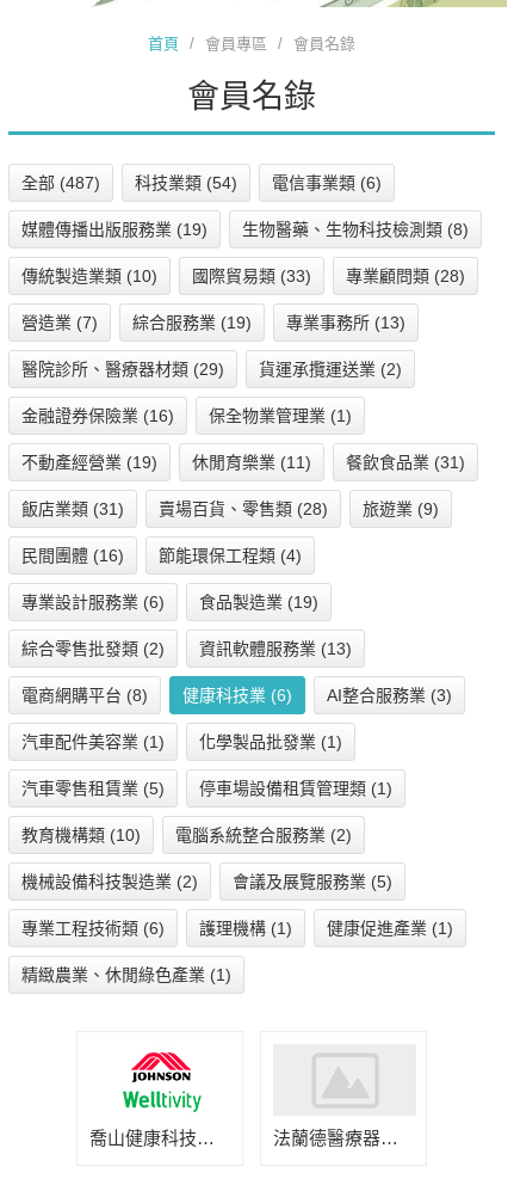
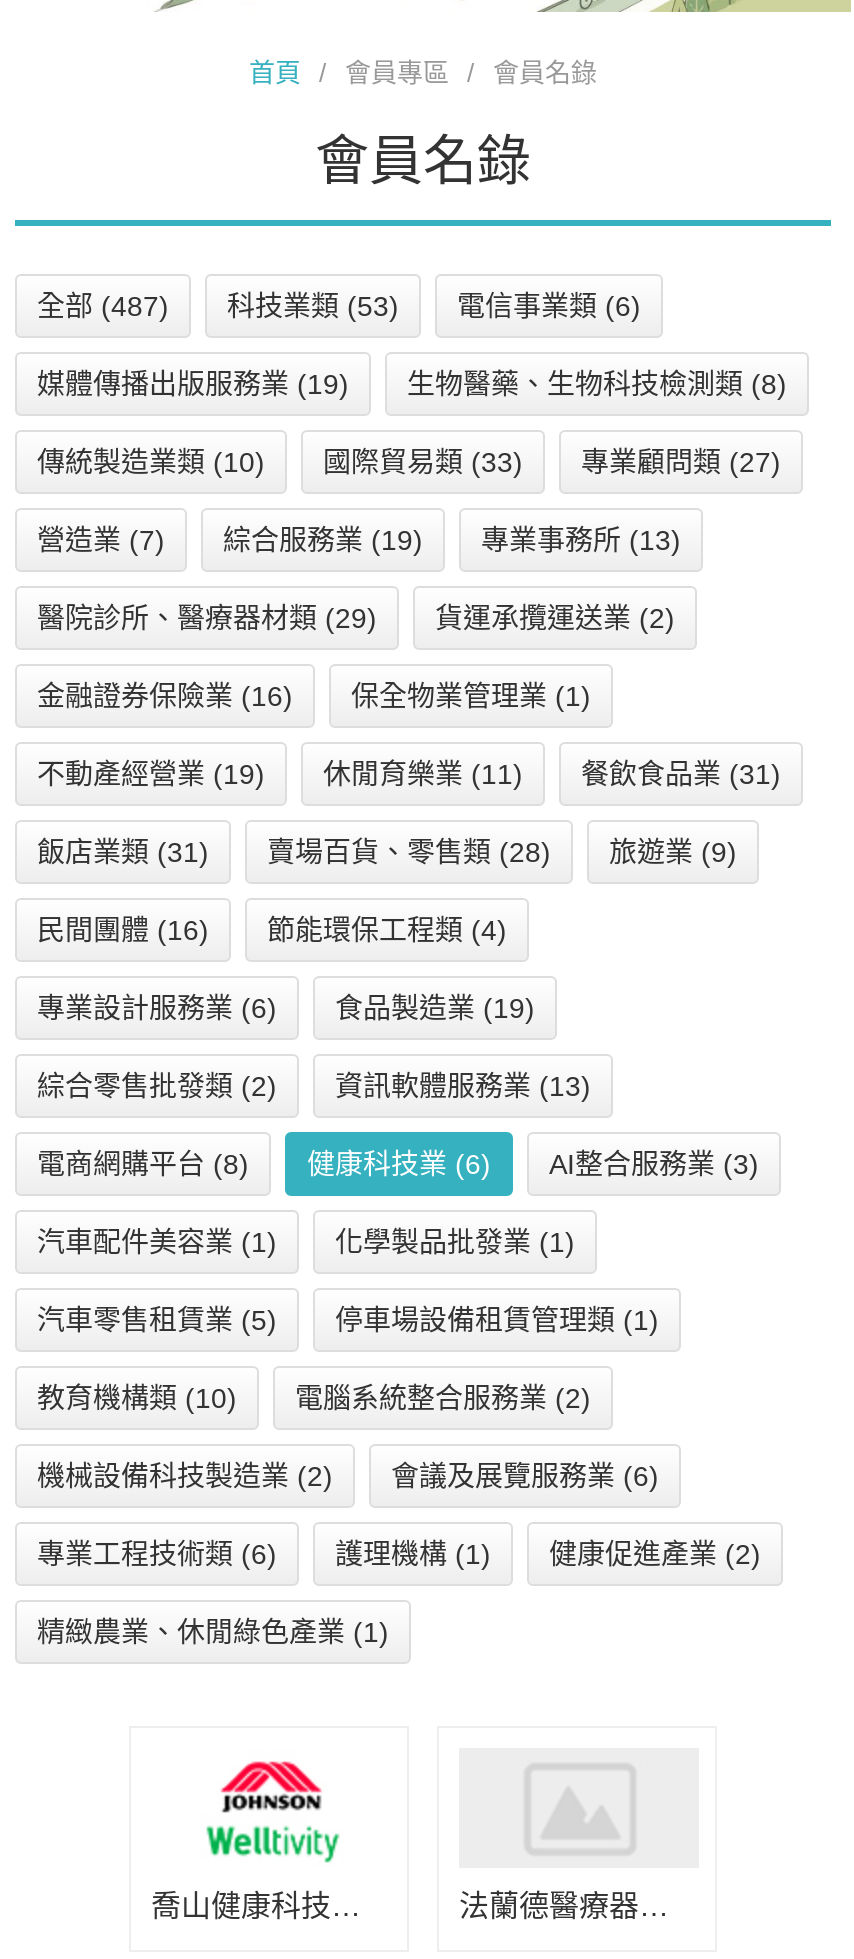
[21,173,382,192] 全部 (487) 科技業類 (54) 電信事業類 (6) -> [37,290,641,322] 全部 (487) 科技業類 (53) 電信事業類 (6)
[21,266,465,285] 傳統製造業類 (10) 國際貿易類 (33) 專業顧問類 (28) -> [37,446,781,478] 傳統製造業類 (10) 國際貿易類 (33) 專業顧問類 (27)
[233,872,392,891] 會議及展覽服務業 (5) -> [391,1460,659,1492] 會議及展覽服務業 (6)
[327,918,453,937] 健康促進產業 (1) -> [549,1538,761,1570] 健康促進產業 (2)

